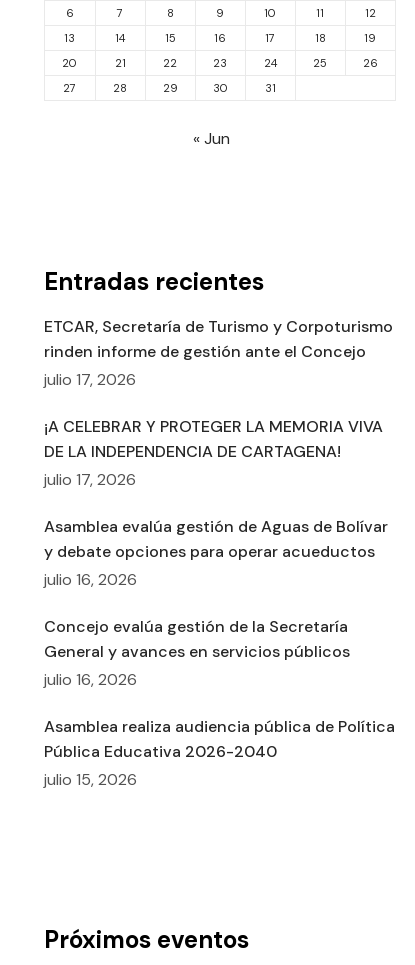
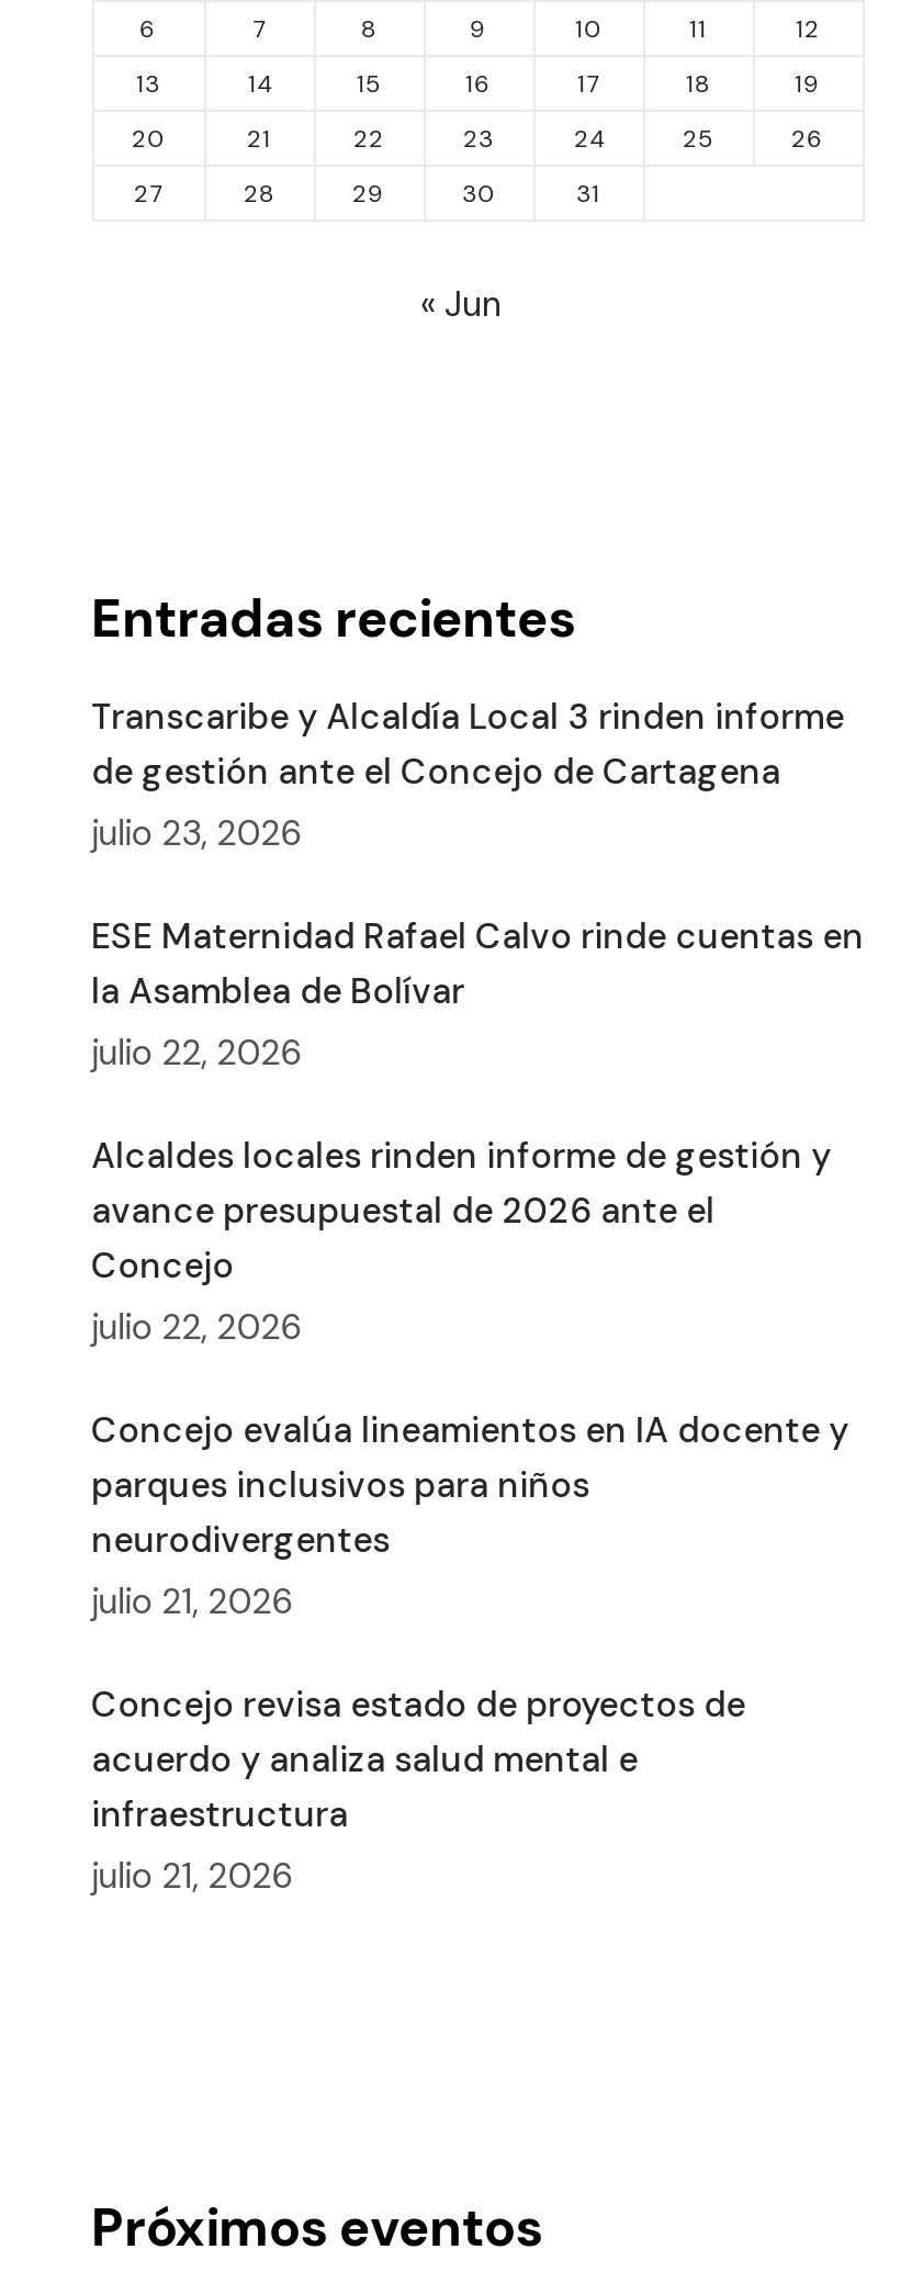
[44,316,393,390] ETCAR, Secretaría de Turismo y Corpoturismo | rinden informe de gestión ante el Concejo | julio 17, 2026 -> [91,694,844,857] Transcaribe y Alcaldía Local 3 rinden informe | de gestión ante el Concejo de Cartagena | julio 23, 2026
[44,416,383,490] ¡A CELEBRAR Y PROTEGER LA MEMORIA VIVA | DE LA INDEPENDENCIA DE CARTAGENA! | julio 17, 2026 -> [91,914,864,1076] ESE Maternidad Rafael Calvo rinde cuentas en | la Asamblea de Bolívar | julio 22, 2026
[44,516,388,590] Asamblea evalúa gestión de Aguas de Bolívar | y debate opciones para operar acueductos | julio 16, 2026 -> [91,1133,831,1350] Alcaldes locales rinden informe de gestión y | avance presupuestal de 2026 ante el | Concejo | julio 22, 2026
[44,616,350,690] Concejo evalúa gestión de la Secretaría | General y avances en servicios públicos | julio 16, 2026 -> [91,1408,849,1625] Concejo evalúa lineamientos en IA docente y | parques inclusivos para niños | neurodivergentes | julio 21, 2026
[44,716,395,790] Asamblea realiza audiencia pública de Política | Pública Educativa 2026-2040 | julio 15, 2026 -> [91,1682,745,1899] Concejo revisa estado de proyectos de | acuerdo y analiza salud mental e | infraestructura | julio 21, 2026

